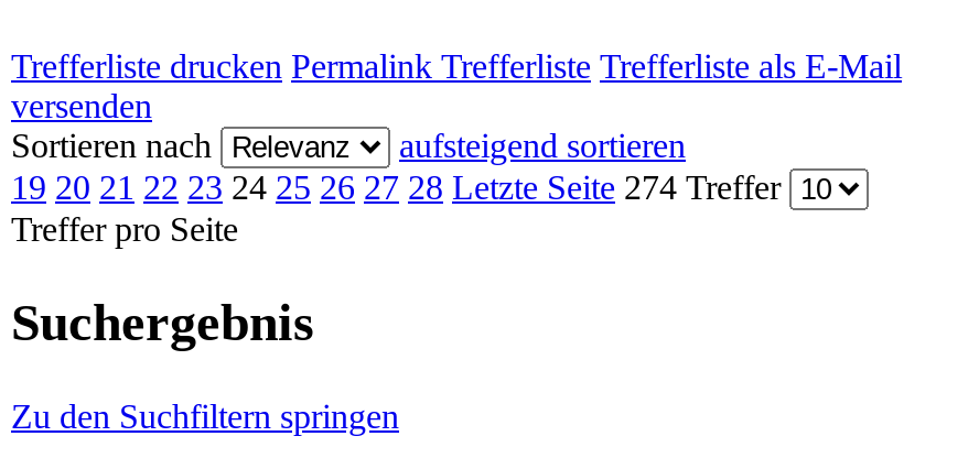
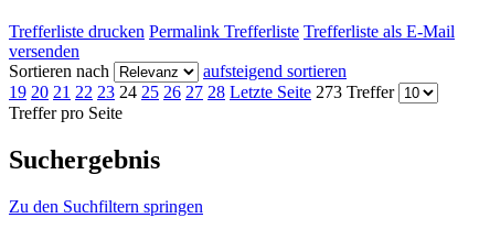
[11,168,781,206] 19 20 21 22 23 24 25 26 27 28 Letzte Seite 274 Treffer -> [9,82,394,101] 19 20 21 22 23 24 25 26 27 28 Letzte Seite 273 Treffer

